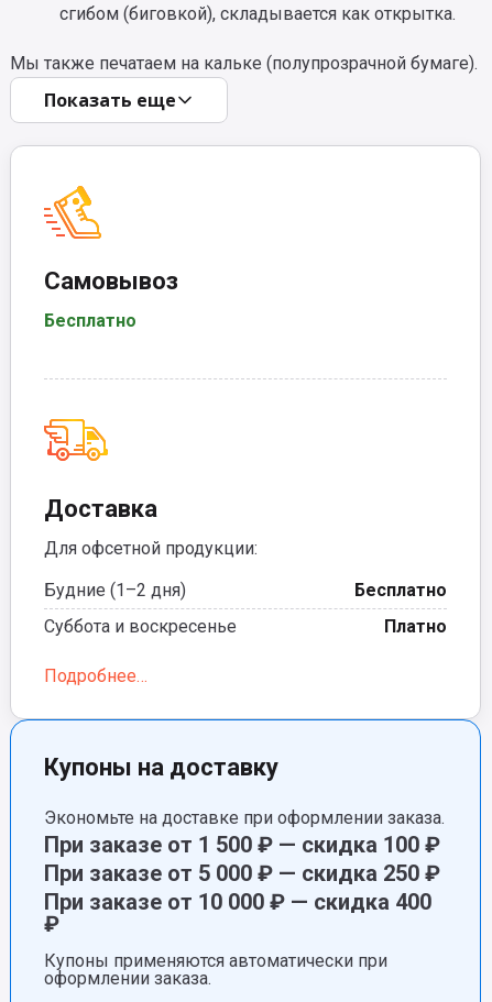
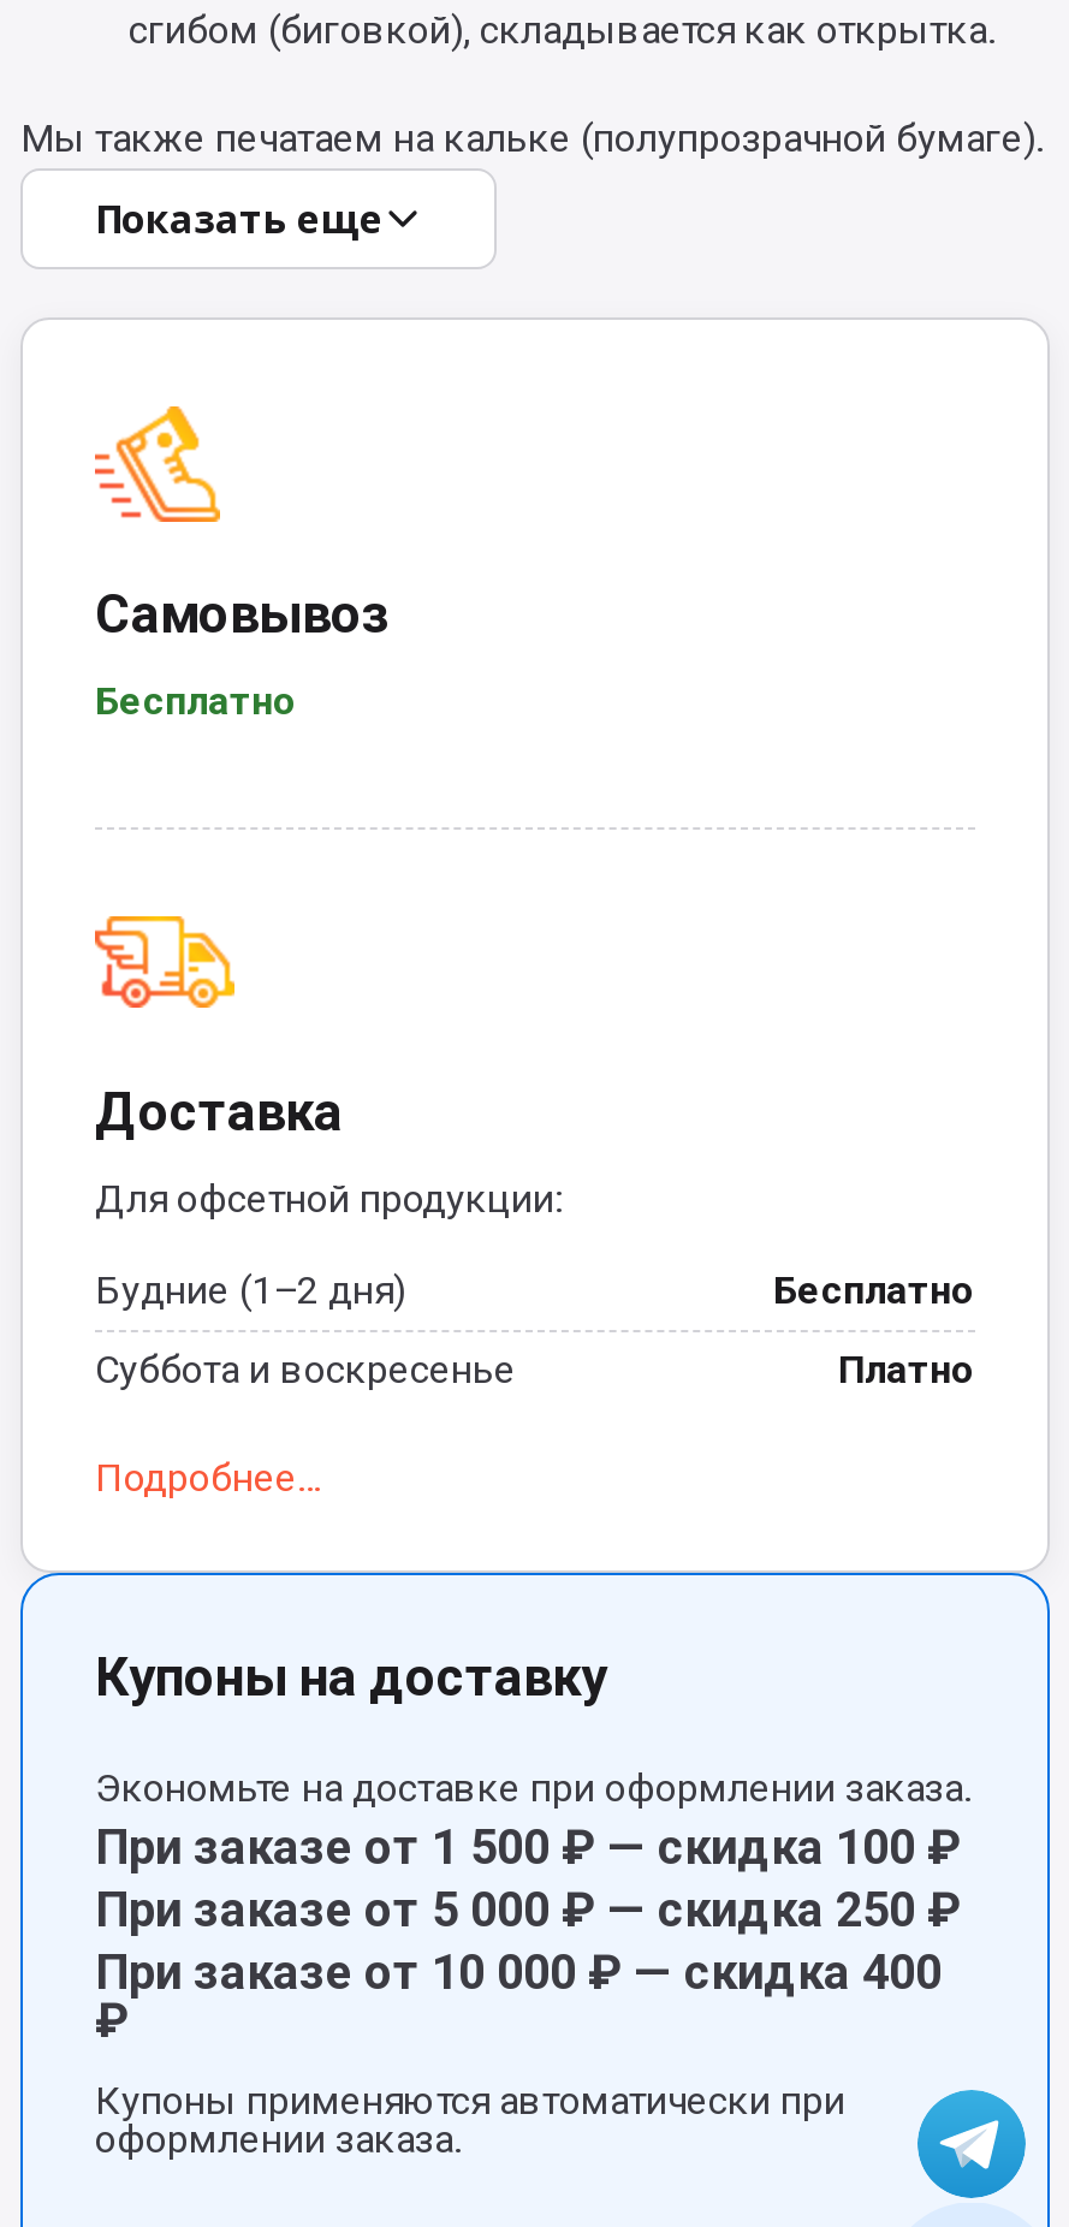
none -> [915,2088,1028,2201] [image]

